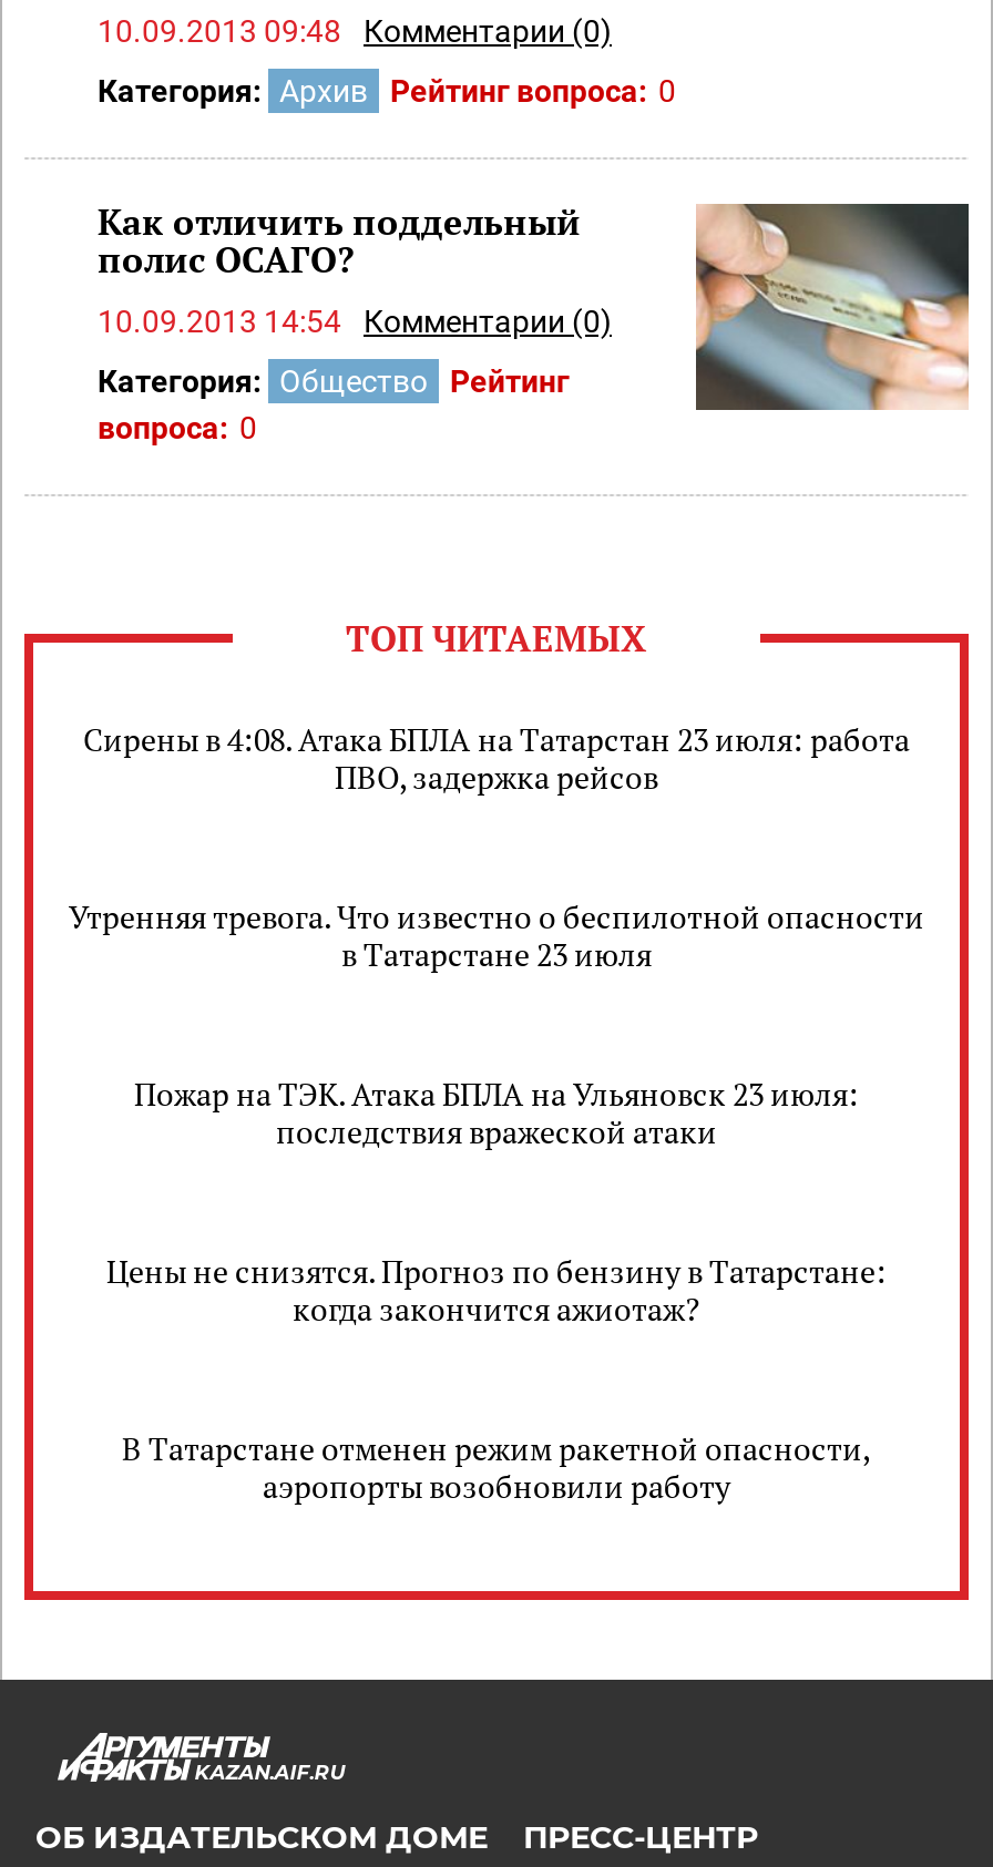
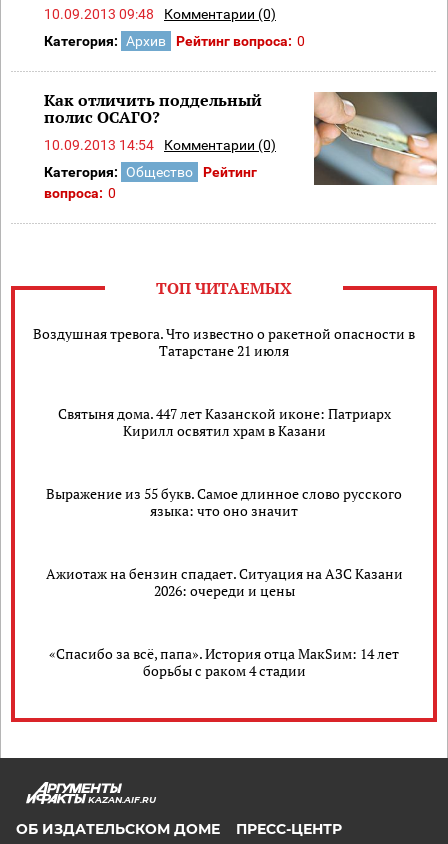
[83,718,910,798] Сирены в 4:08. Атака БПЛА на Татарстан 23 июля: работа | ПВО, задержка рейсов -> [33,324,415,360] Воздушная тревога. Что известно о ракетной опасности в | Татарстане 21 июля
[69,895,924,975] Утренняя тревога. Что известно о беспилотной опасности | в Татарстане 23 июля -> [57,404,390,440] Святыня дома. 447 лет Казанской иконе: Патриарх | Кирилл освятил храм в Казани
[134,1073,859,1153] Пожар на ТЭК. Атака БПЛА на Ульяновск 23 июля: | последствия вражеской атаки -> [46,484,402,520] Выражение из 55 букв. Самое длинное слово русского | языка: что оно значит
[106,1250,887,1330] Цены не снизятся. Прогноз по бензину в Татарстане: | когда закончится ажиотаж? -> [45,564,402,600] Ажиотаж на бензин спадает. Ситуация на АЗС Казани | 2026: очереди и цены
[122,1427,871,1507] В Татарстане отменен режим ракетной опасности, | аэропорты возобновили работу -> [49,644,399,680] «Спасибо за всё, папа». История отца МакSим: 14 лет | борьбы с раком 4 стадии

